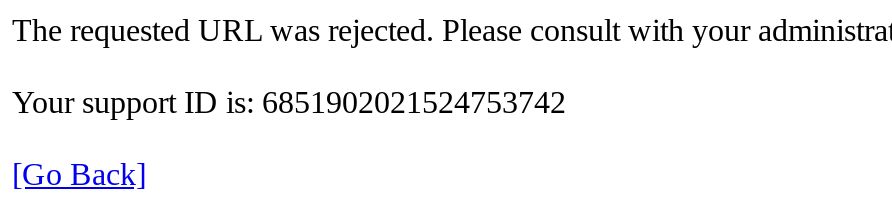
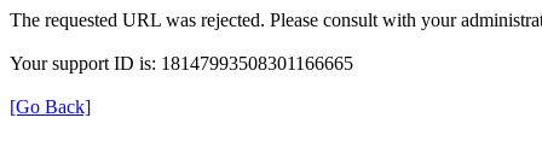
[12,85,566,119] Your support ID is: 6851902021524753742 -> [10,53,353,74] Your support ID is: 18147993508301166665

